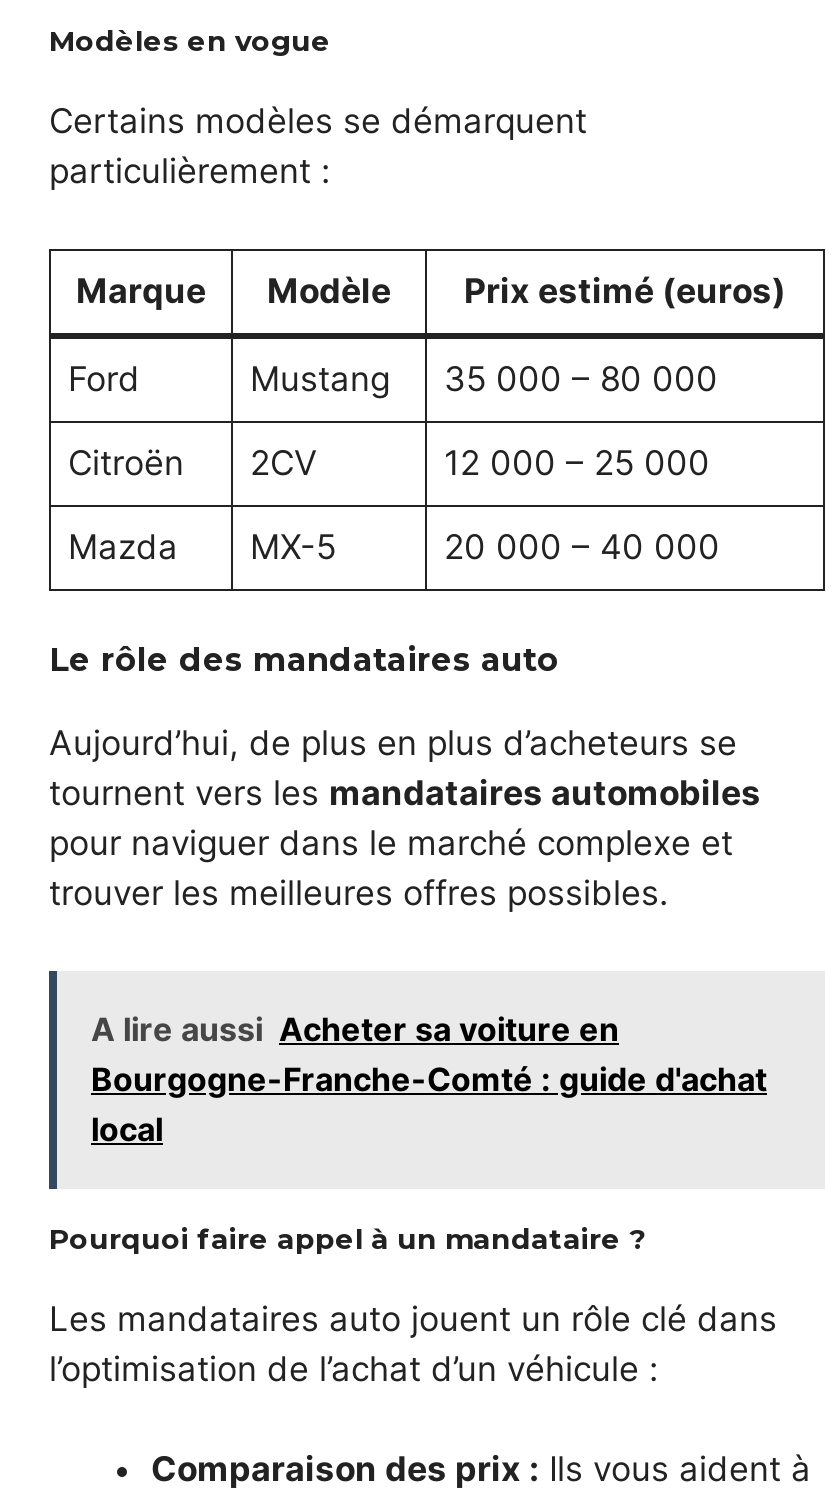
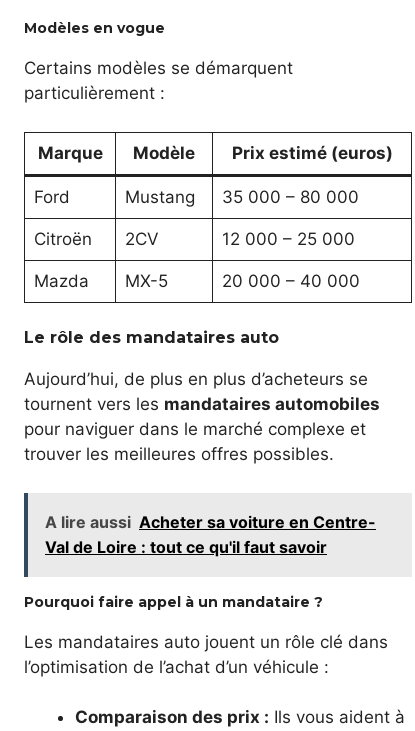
[91,1008,767,1148] A lire aussi Acheter sa voiture en | Bourgogne-Franche-Comté : guide d'achat | local -> [45,512,376,557] A lire aussi Acheter sa voiture en Centre- | Val de Loire : tout ce qu'il faut savoir

